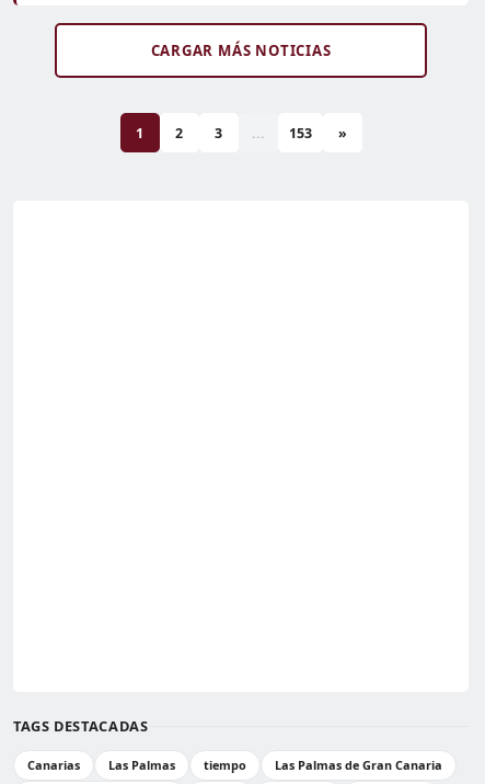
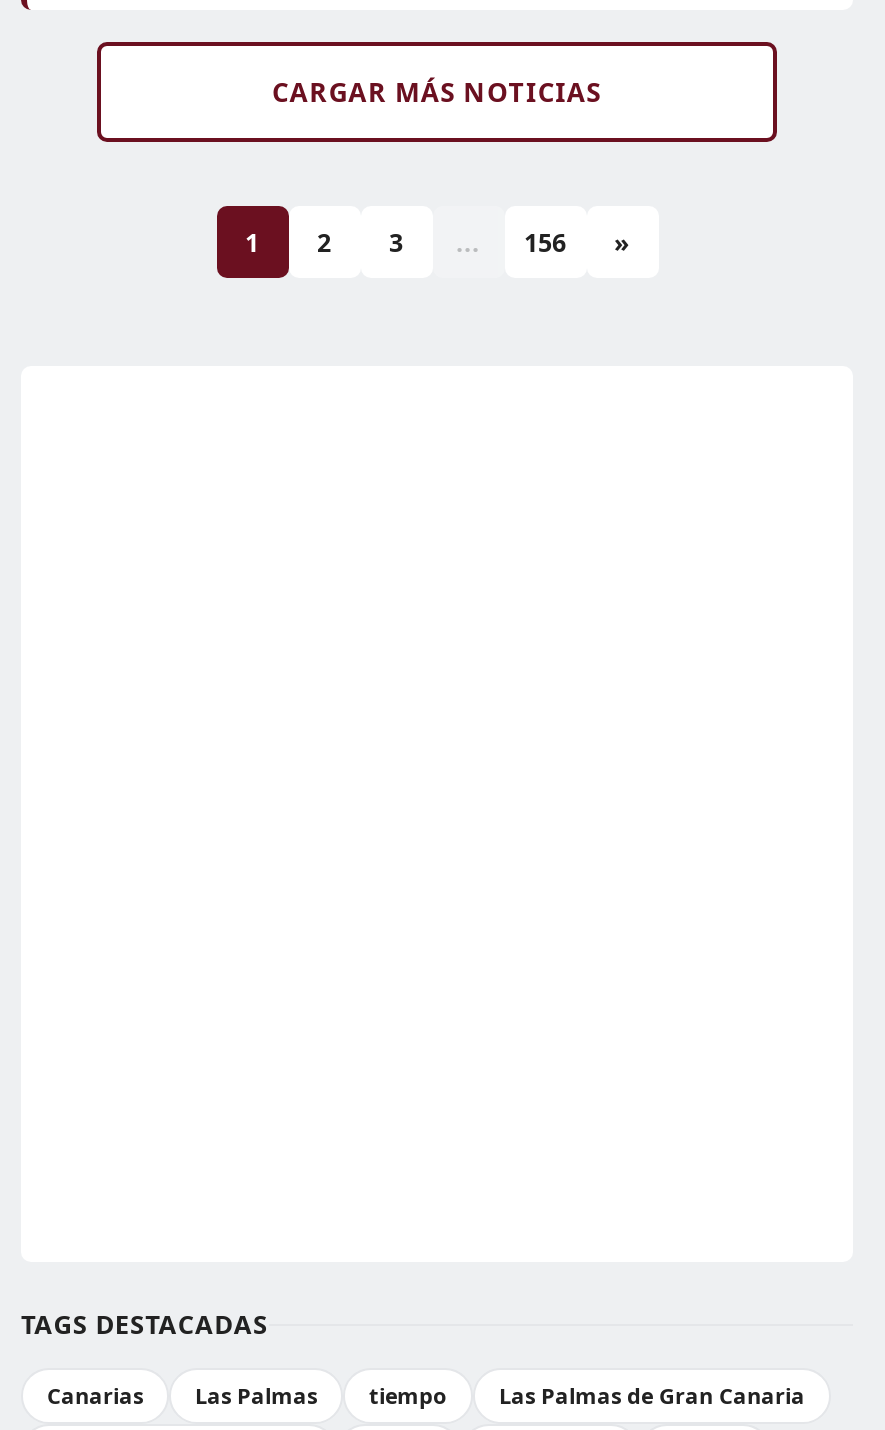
[288,123,311,142] 153 -> [524,225,566,259] 156

